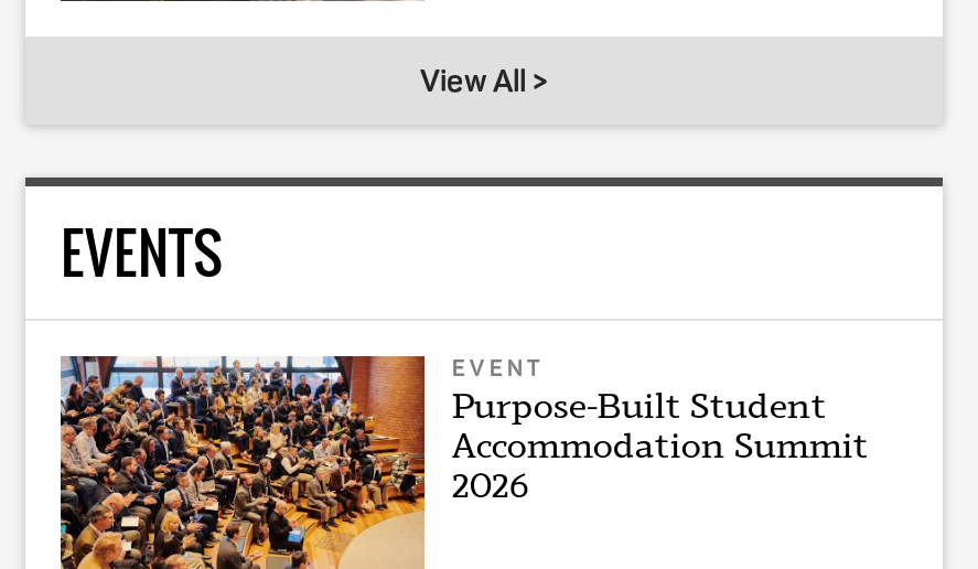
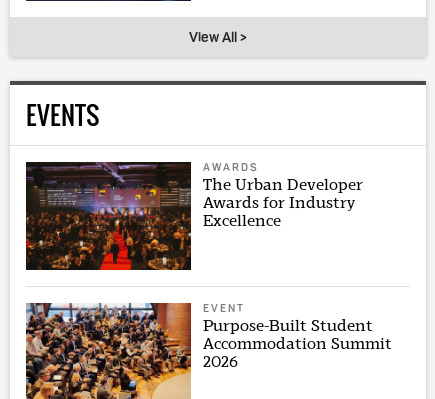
none -> [25,161,363,271] [image] | AWARDS | The Urban Developer | Awards for Industry | Excellence

